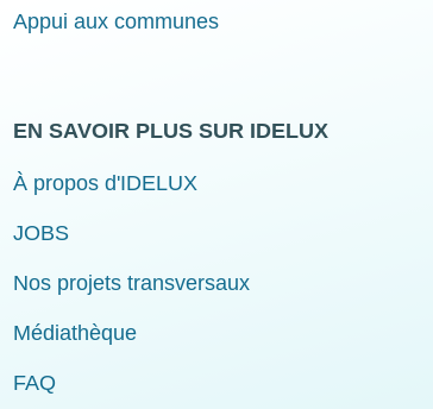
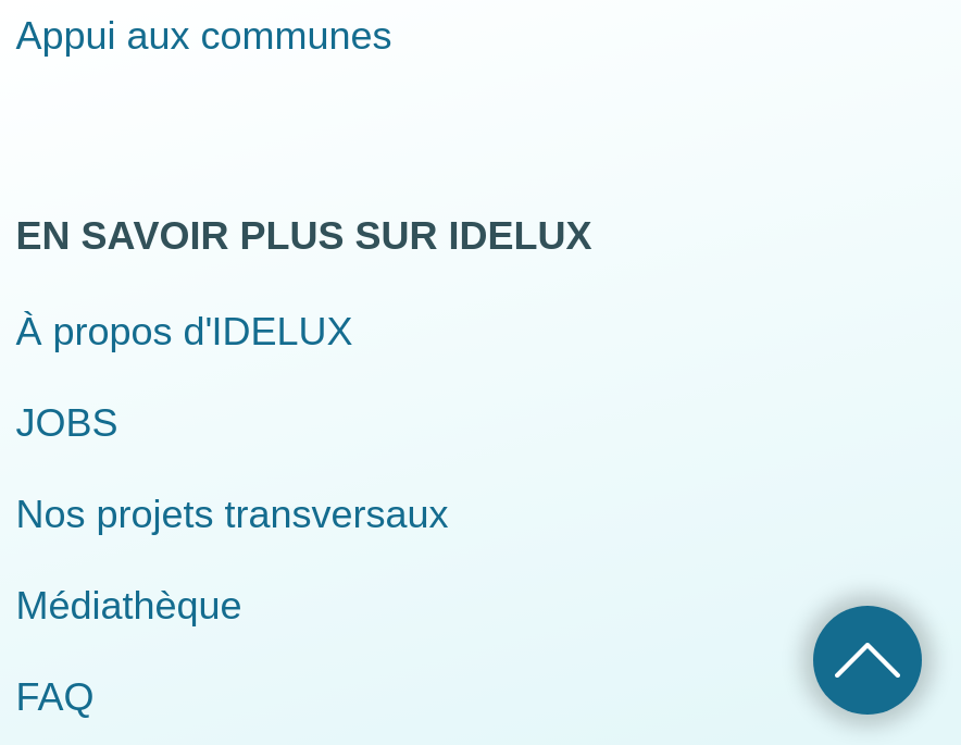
none -> [800,593,935,728] [image]

